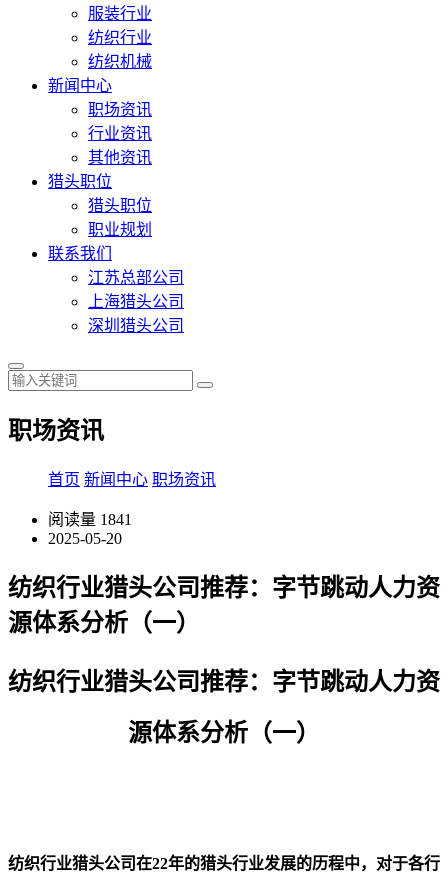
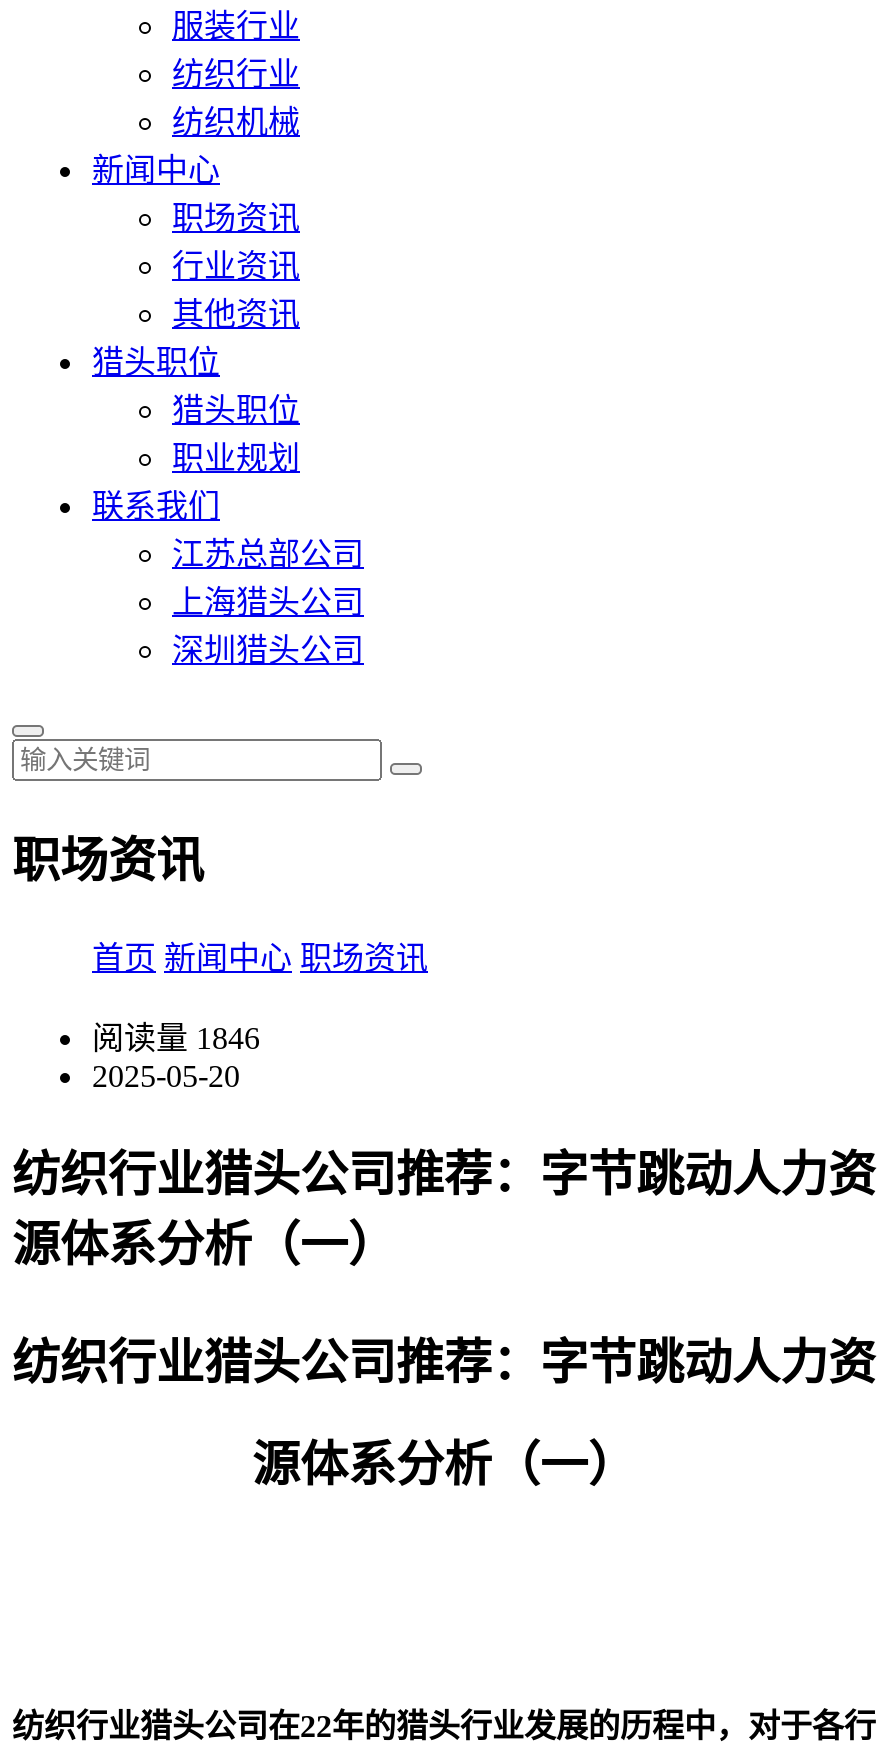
[48,511,132,528] 阅读量1841 -> [92,1021,260,1055] 阅读量1846

